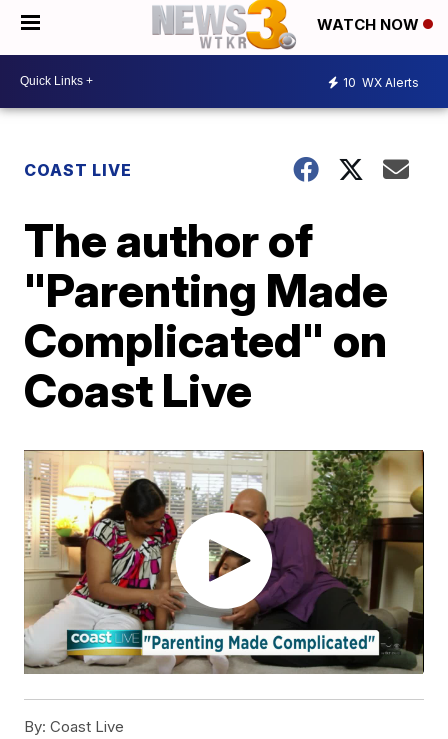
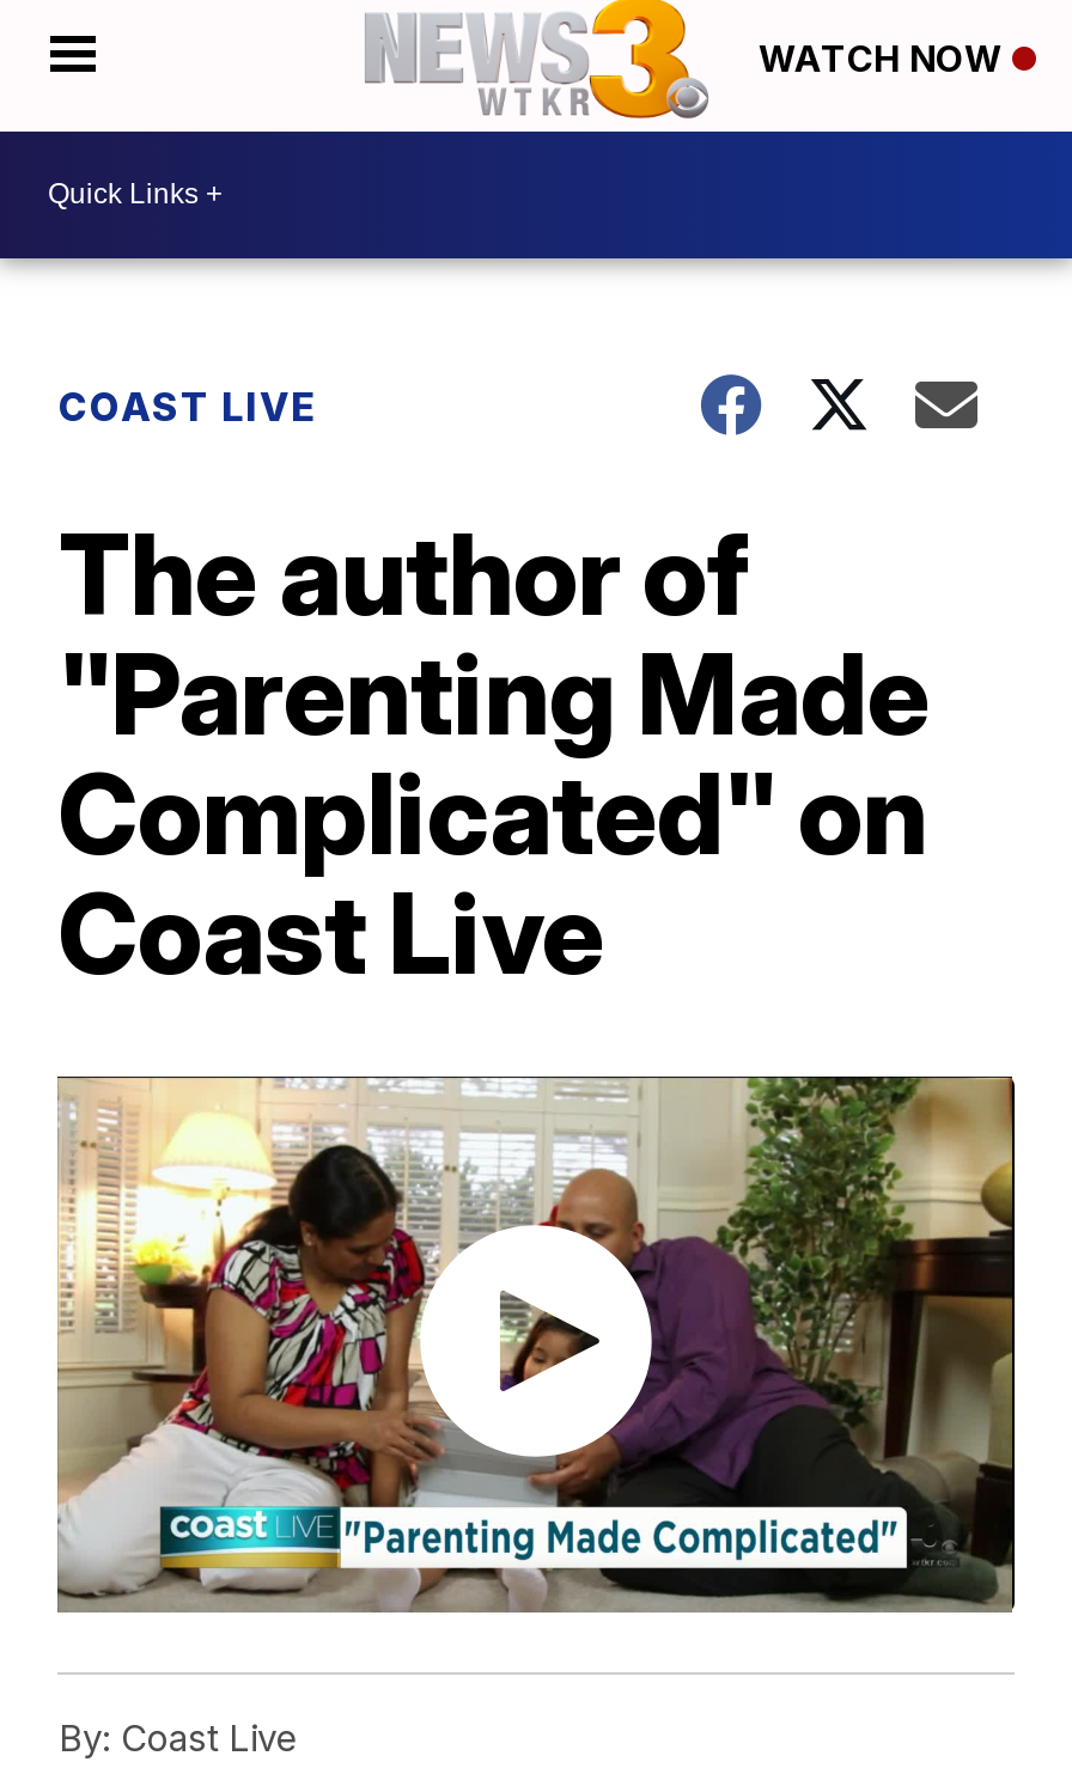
[343,75,419,90] 10 WX Alerts -> none

